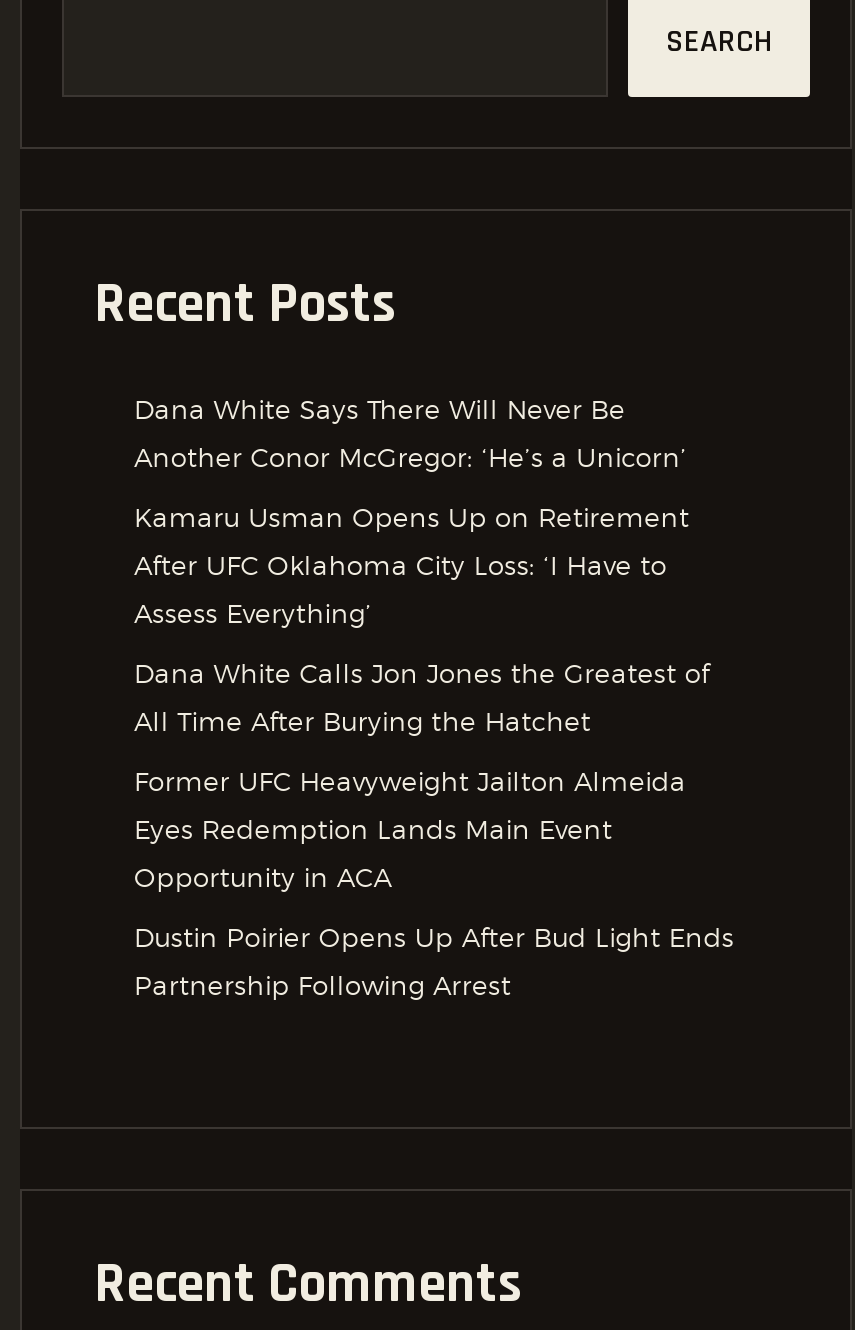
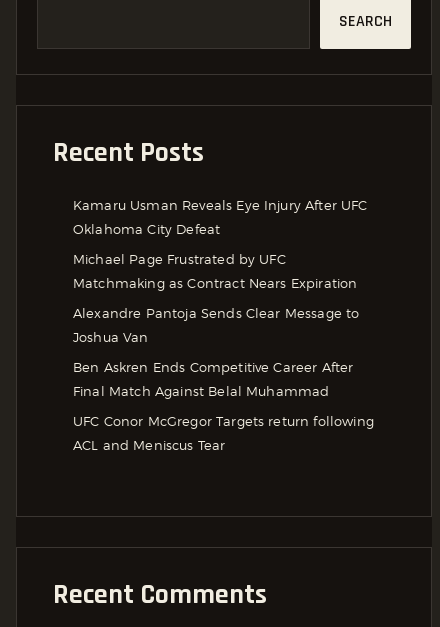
[134,393,734,1001] Dana White Says There Will Never Be | Another Conor McGregor: ‘He’s a Unicorn’ | Kamaru Usman Opens Up on Retirement | After UFC Oklahoma City Loss: ‘I Have to | Assess Everything’ | Dana White Calls Jon Jones the Greatest of | All Time After Burying the Hatchet | Former UFC Heavyweight Jailton Almeida | Eyes Redemption Lands Main Event | Opportunity in ACA | Dustin Poirier Opens Up After Bud Light Ends | Partnership Following Arrest -> [73,197,374,453] Kamaru Usman Reveals Eye Injury After UFC | Oklahoma City Defeat | Michael Page Frustrated by UFC | Matchmaking as Contract Nears Expiration | Alexandre Pantoja Sends Clear Message to | Joshua Van | Ben Askren Ends Competitive Career After | Final Match Against Belal Muhammad | UFC Conor McGregor Targets return following | ACL and Meniscus Tear

